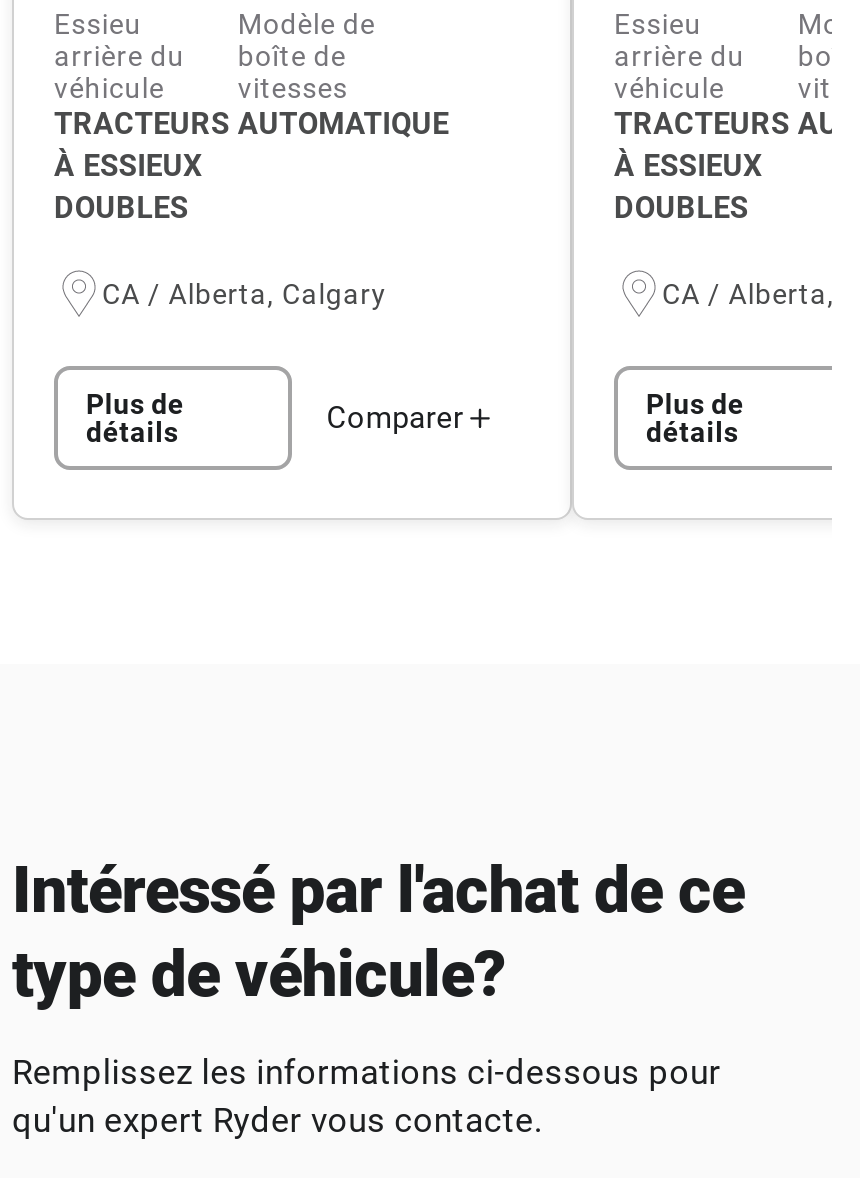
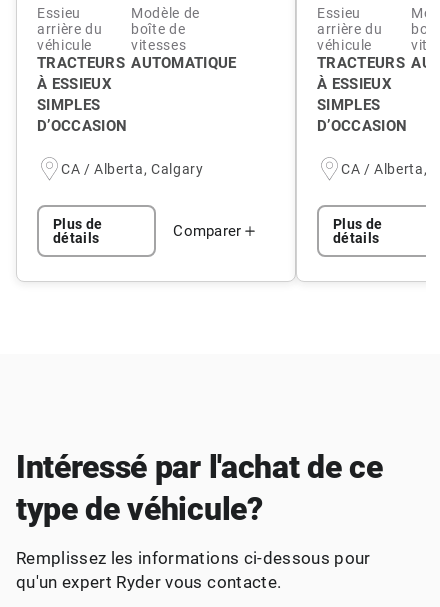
[54,191,188,227] DOUBLES -> [37,96,127,135] SIMPLES | D’OCCASION
[614,191,748,227] DOUBLES -> [317,96,407,135] SIMPLES | D’OCCASION

